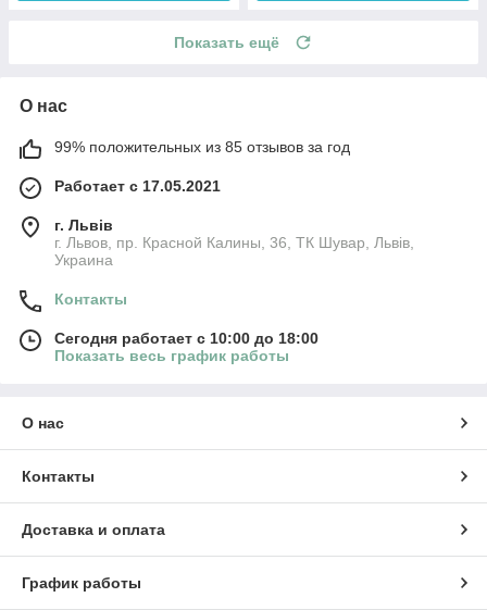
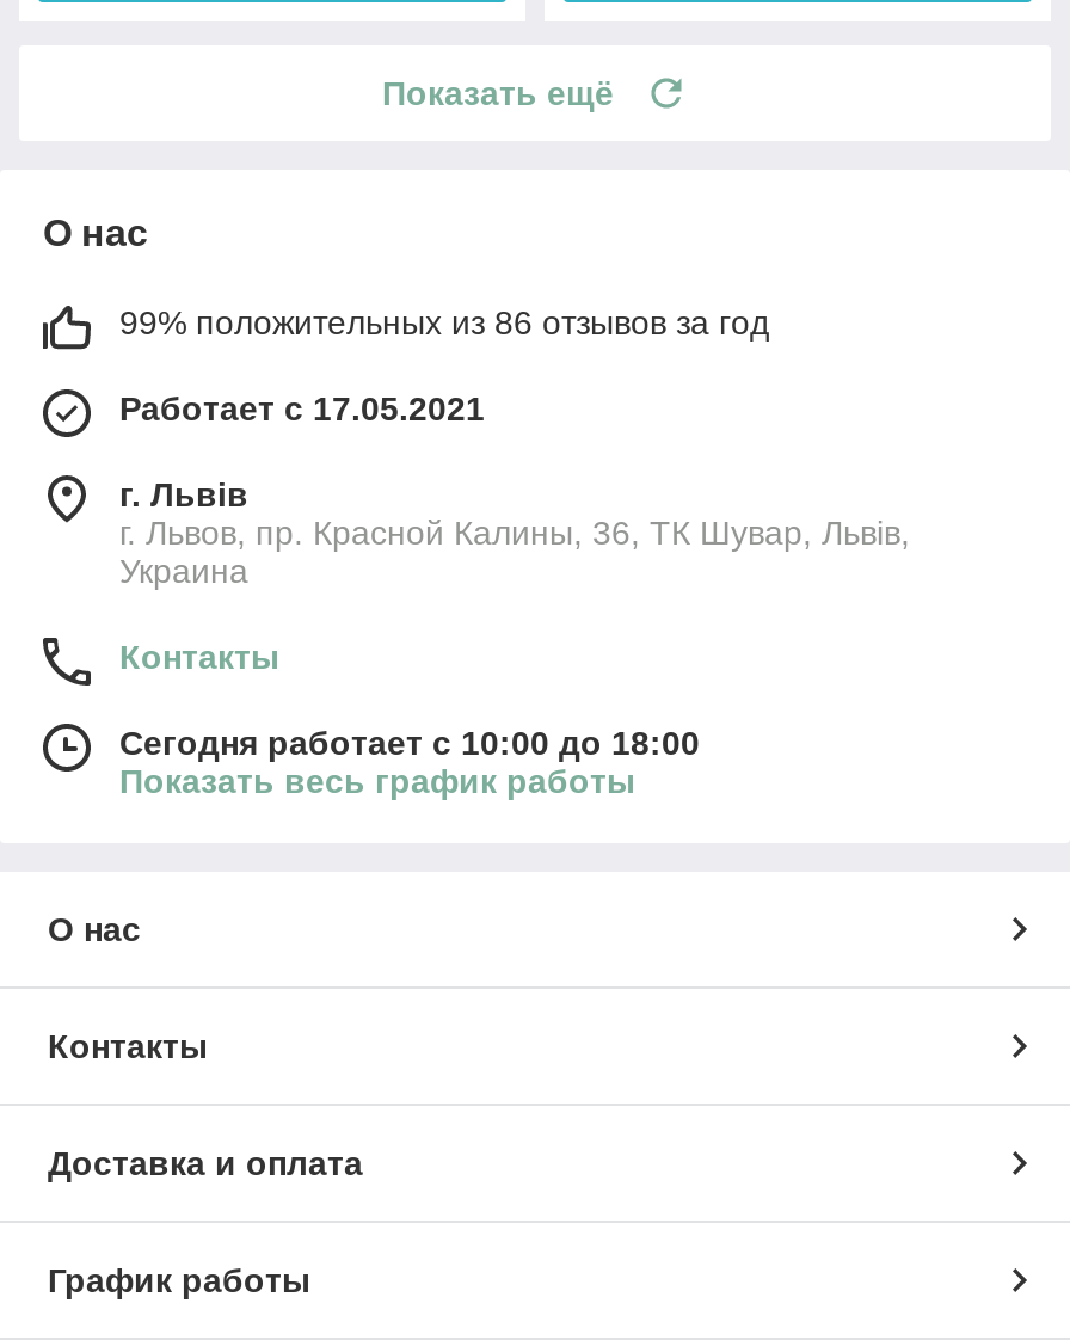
[54,138,350,155] 99% положительных из 85 отзывов за год -> [119,303,769,341] 99% положительных из 86 отзывов за год

